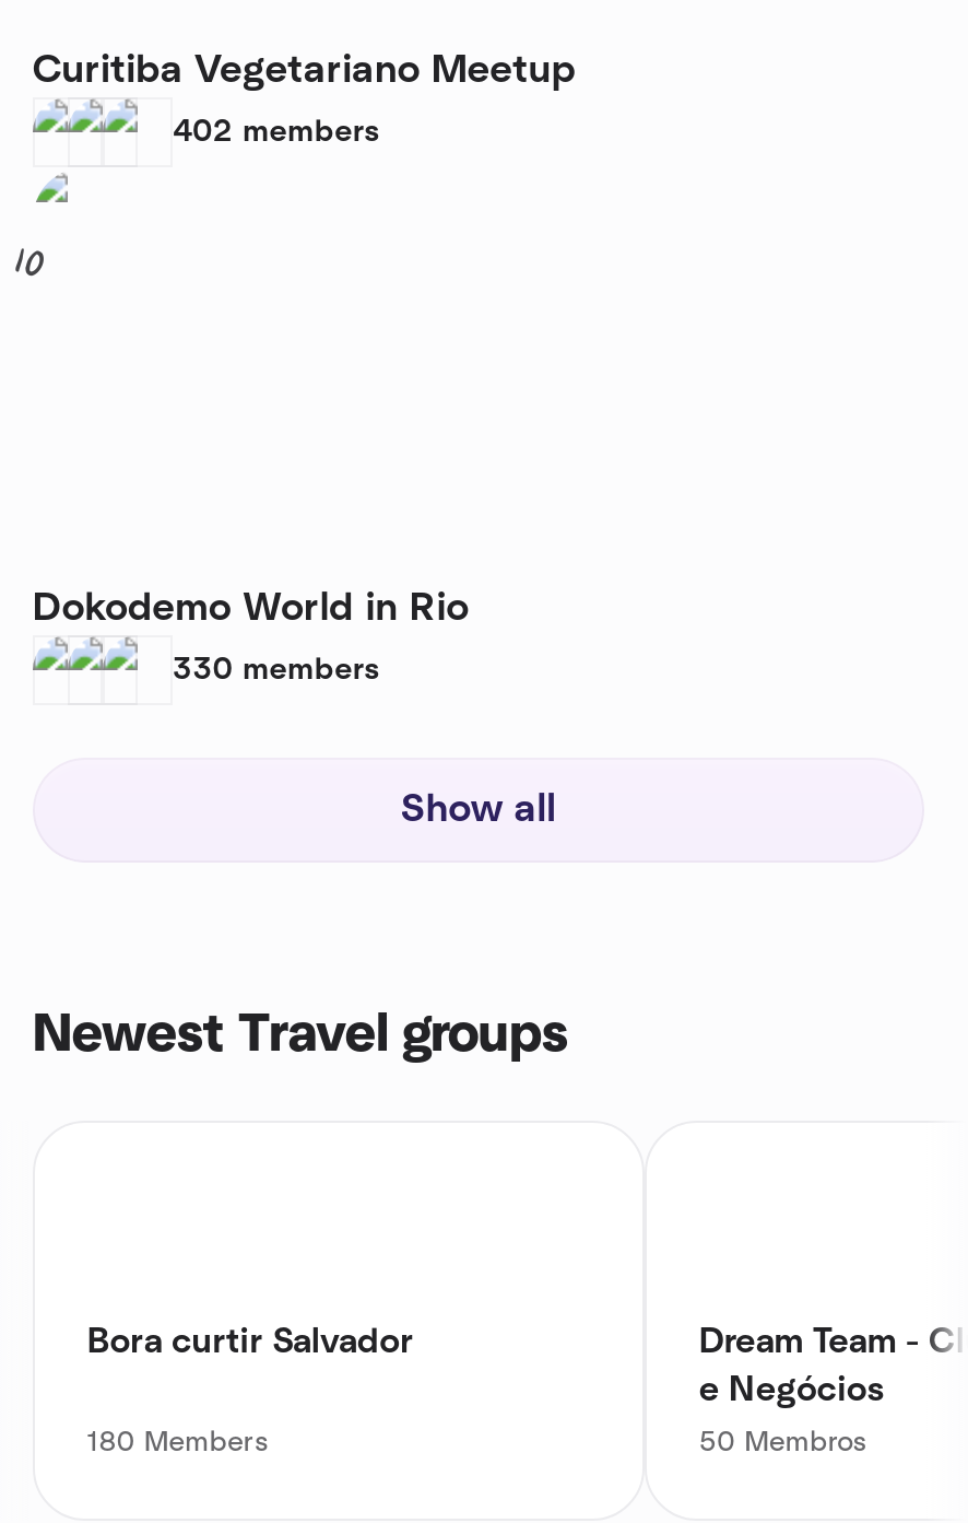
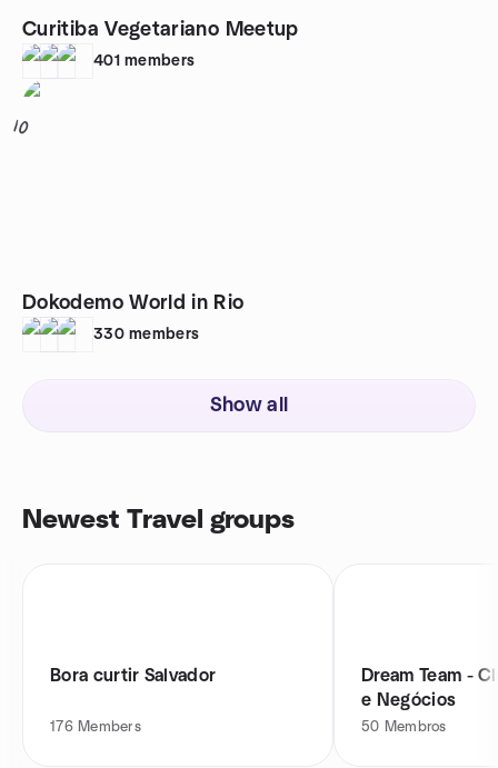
[173,117,380,148] 402 members -> [93,53,195,69] 401 members
[87,1429,269,1457] 180 Members -> [50,720,141,735] 176 Members

